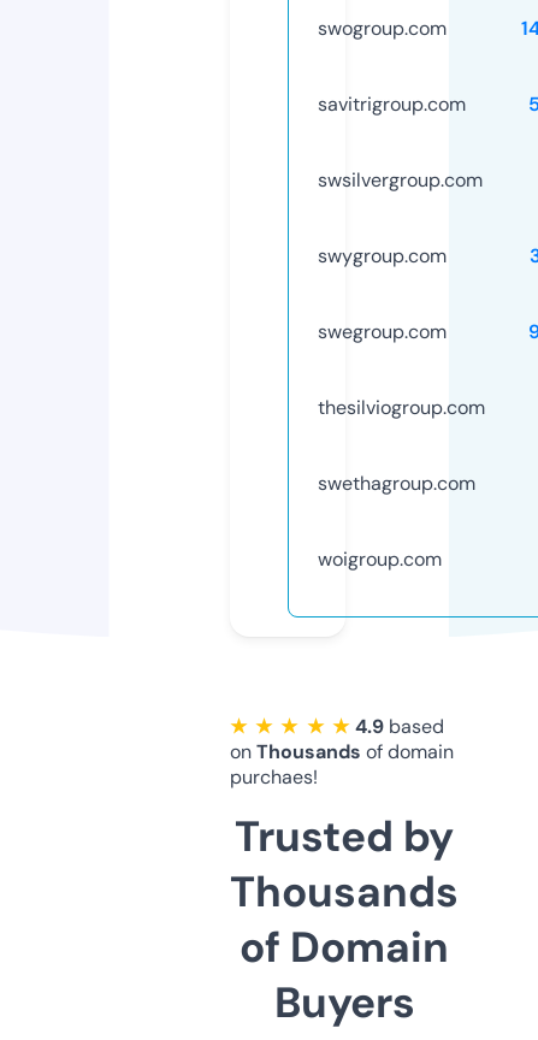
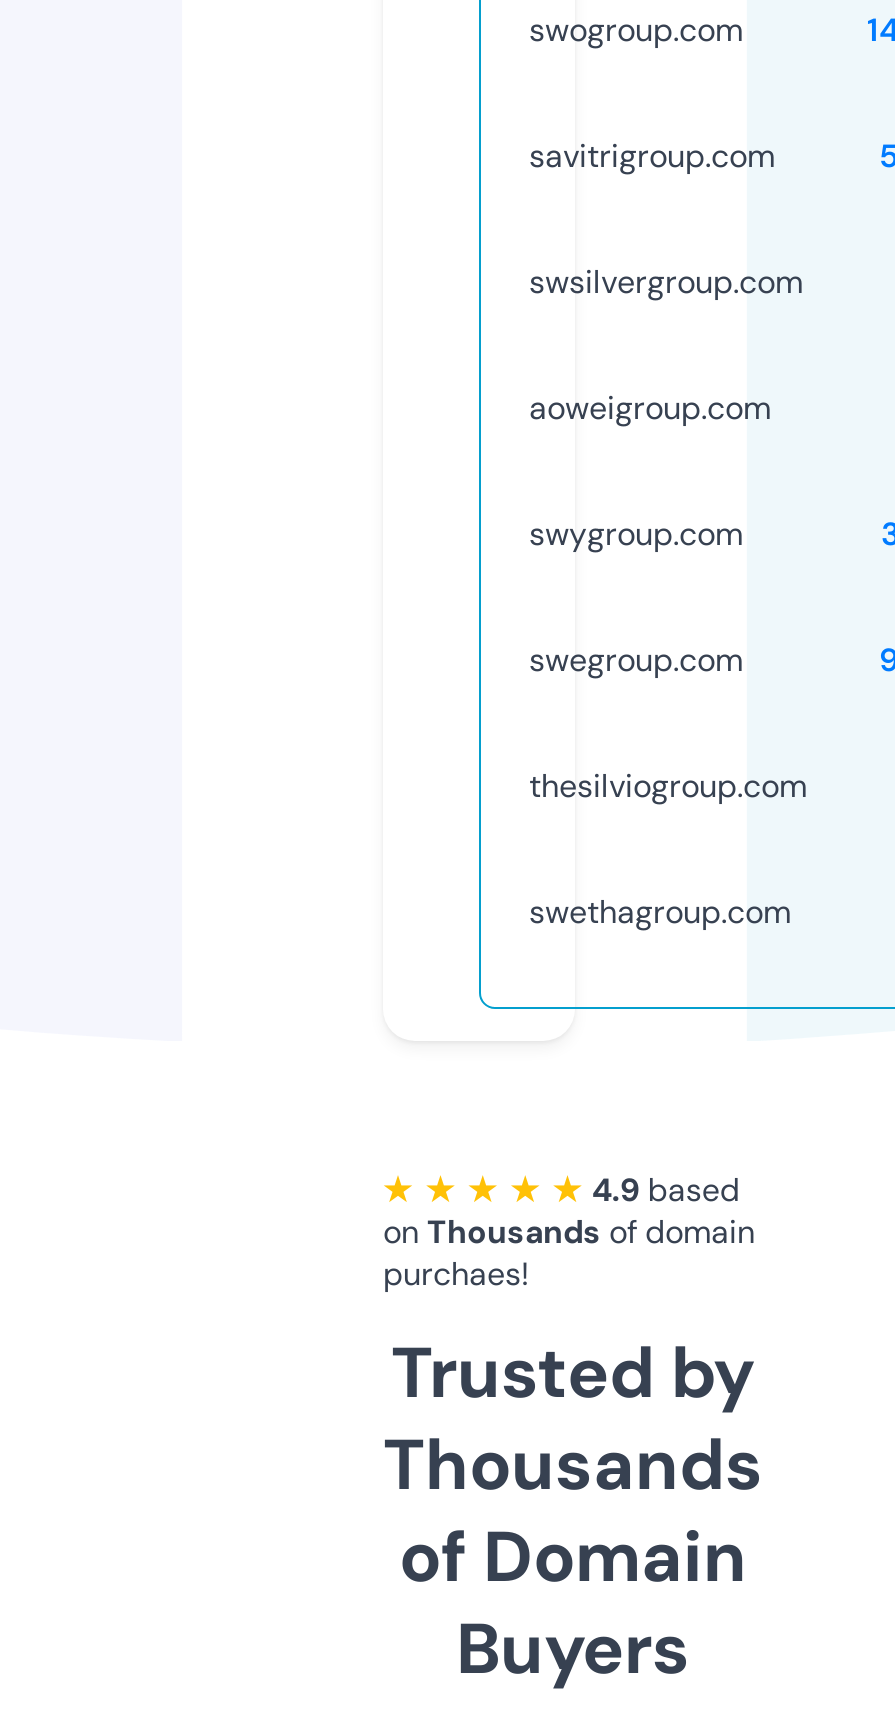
none -> [529,387,771,429] aoweigroup.com
moved [318,243,485,496] -> [529,513,807,933]: swygroup.com | swegroup.com | thesilviogroup.com | swethagroup.com
[318,546,442,572] woigroup.com -> none

